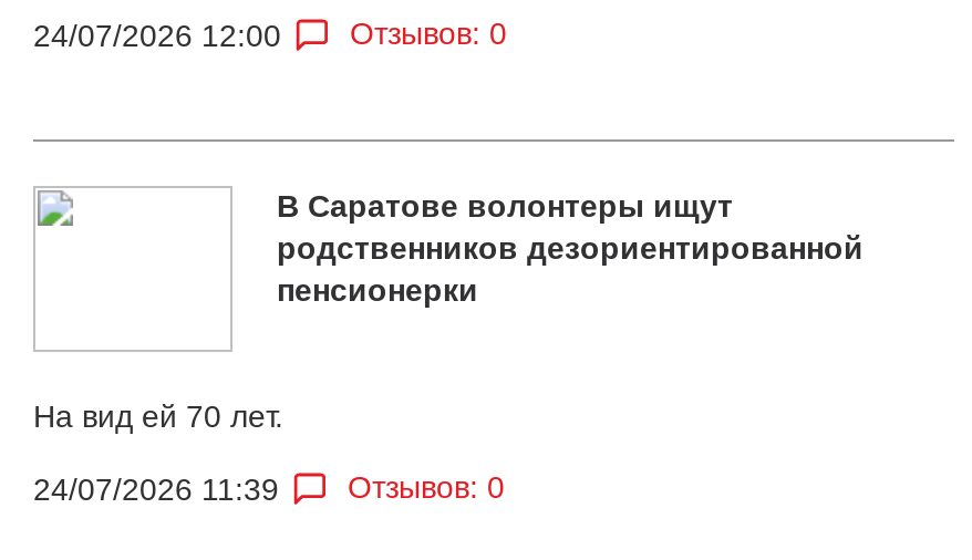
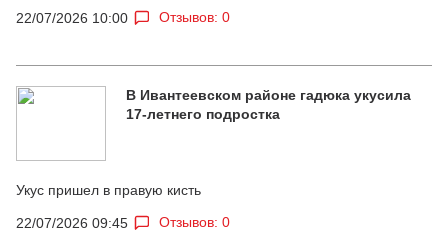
[33,15,507,52] 24/07/2026 12:00 Отзывов: 0 -> [16,9,230,26] 22/07/2026 10:00 Отзывов: 0
[277,187,864,307] В Саратове волонтеры ищут | родственников дезориентированной | пенсионерки -> [126,87,411,122] В Ивантеевском районе гадюка укусила | 17-летнего подростка
[33,398,283,433] На вид ей 70 лет. -> [16,182,201,198] Укус пришел в правую кисть
[33,469,505,506] 24/07/2026 11:39 Отзывов: 0 -> [16,214,230,231] 22/07/2026 09:45 Отзывов: 0

